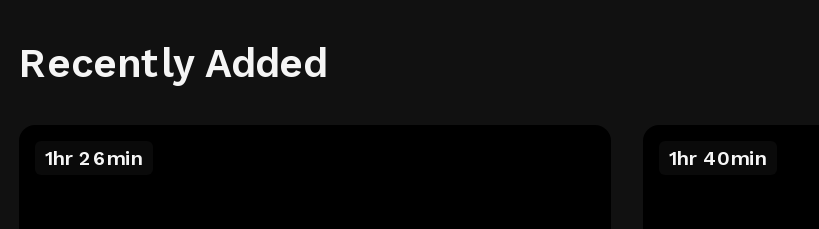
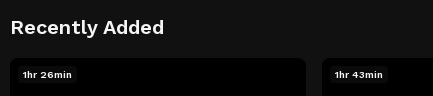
[669,146,767,168] 1hr 40min -> [335,68,383,79] 1hr 43min

